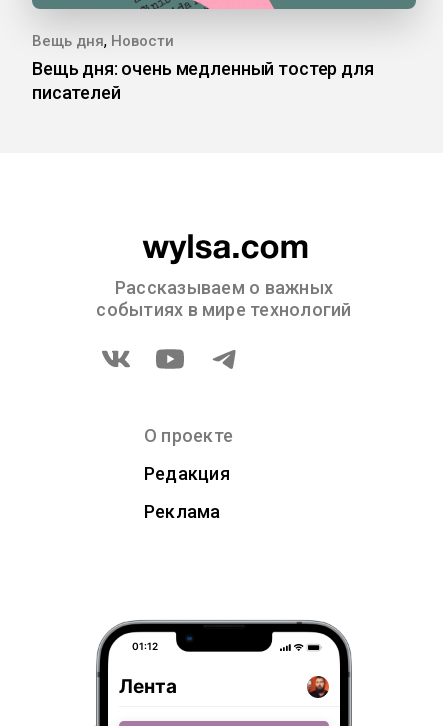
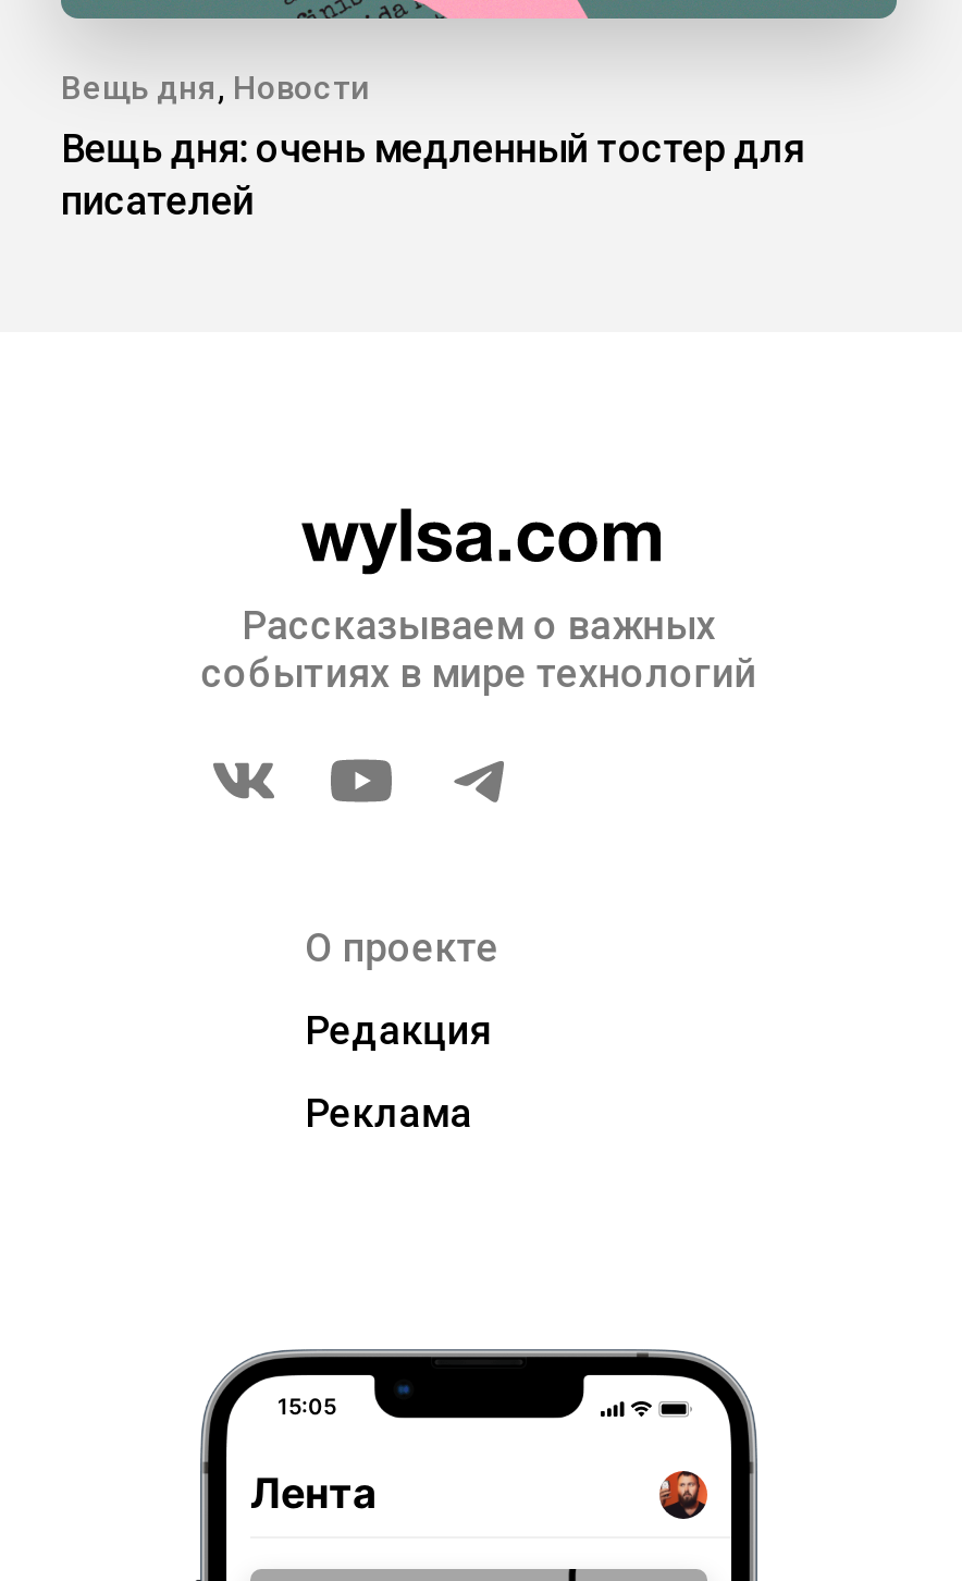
[132,640,158,652] 01:12 -> [277,1394,336,1420] 15:05

